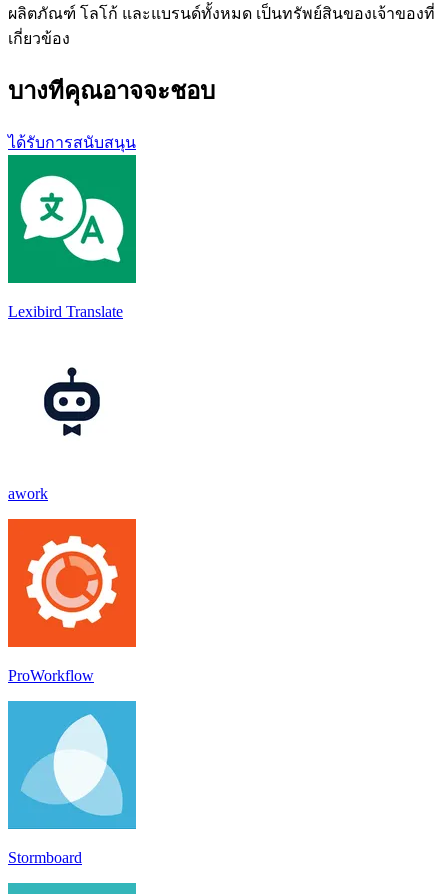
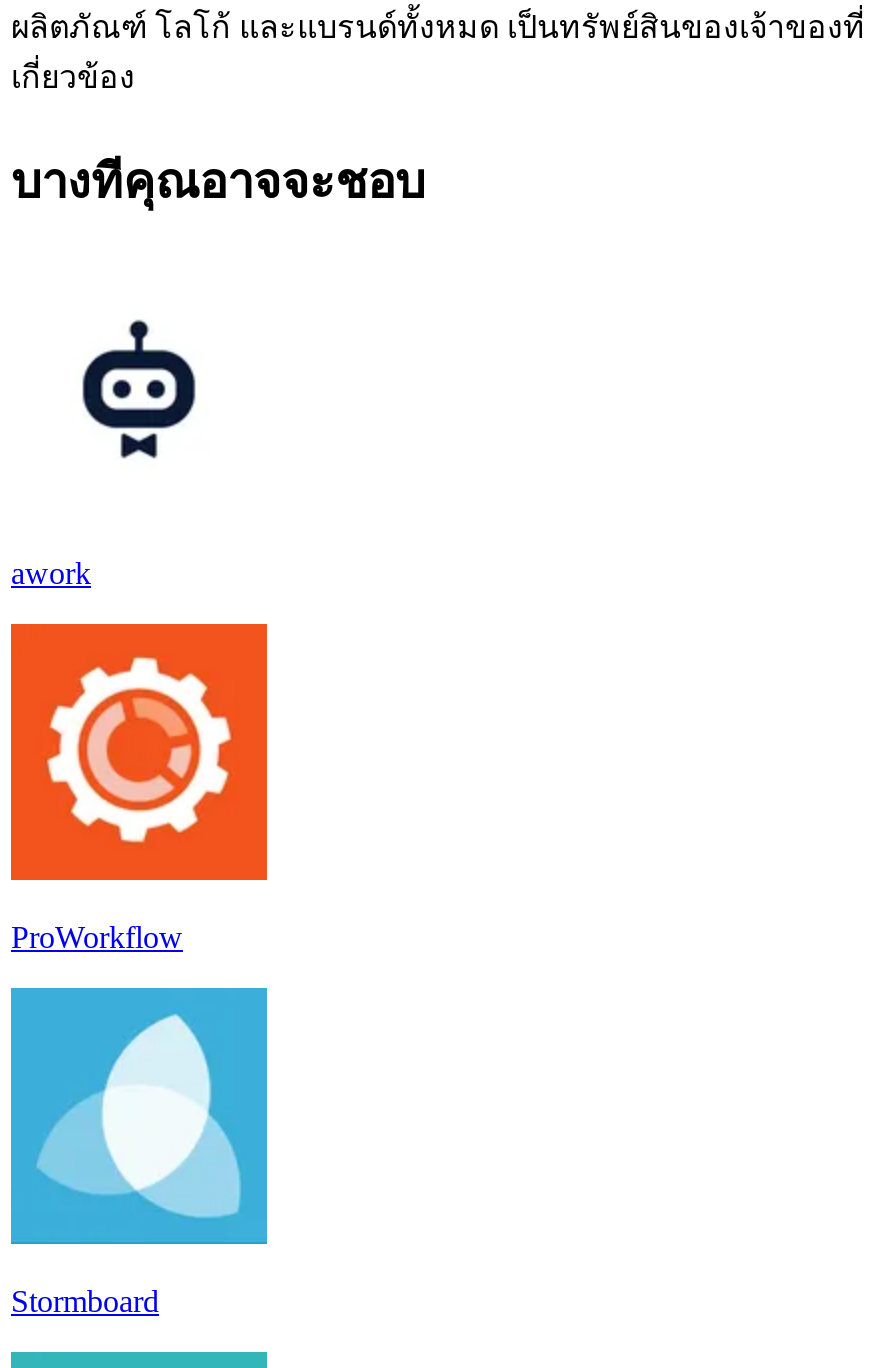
[8,134,136,151] ได้รับการสนับสนุน -> none
[7,158,137,320] [image] | Lexibird Translate -> none

